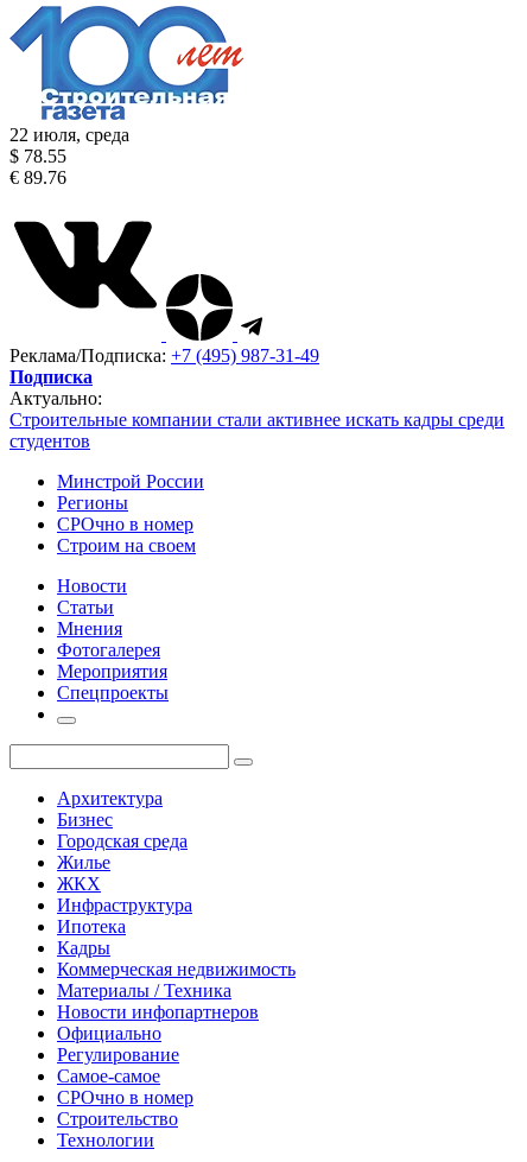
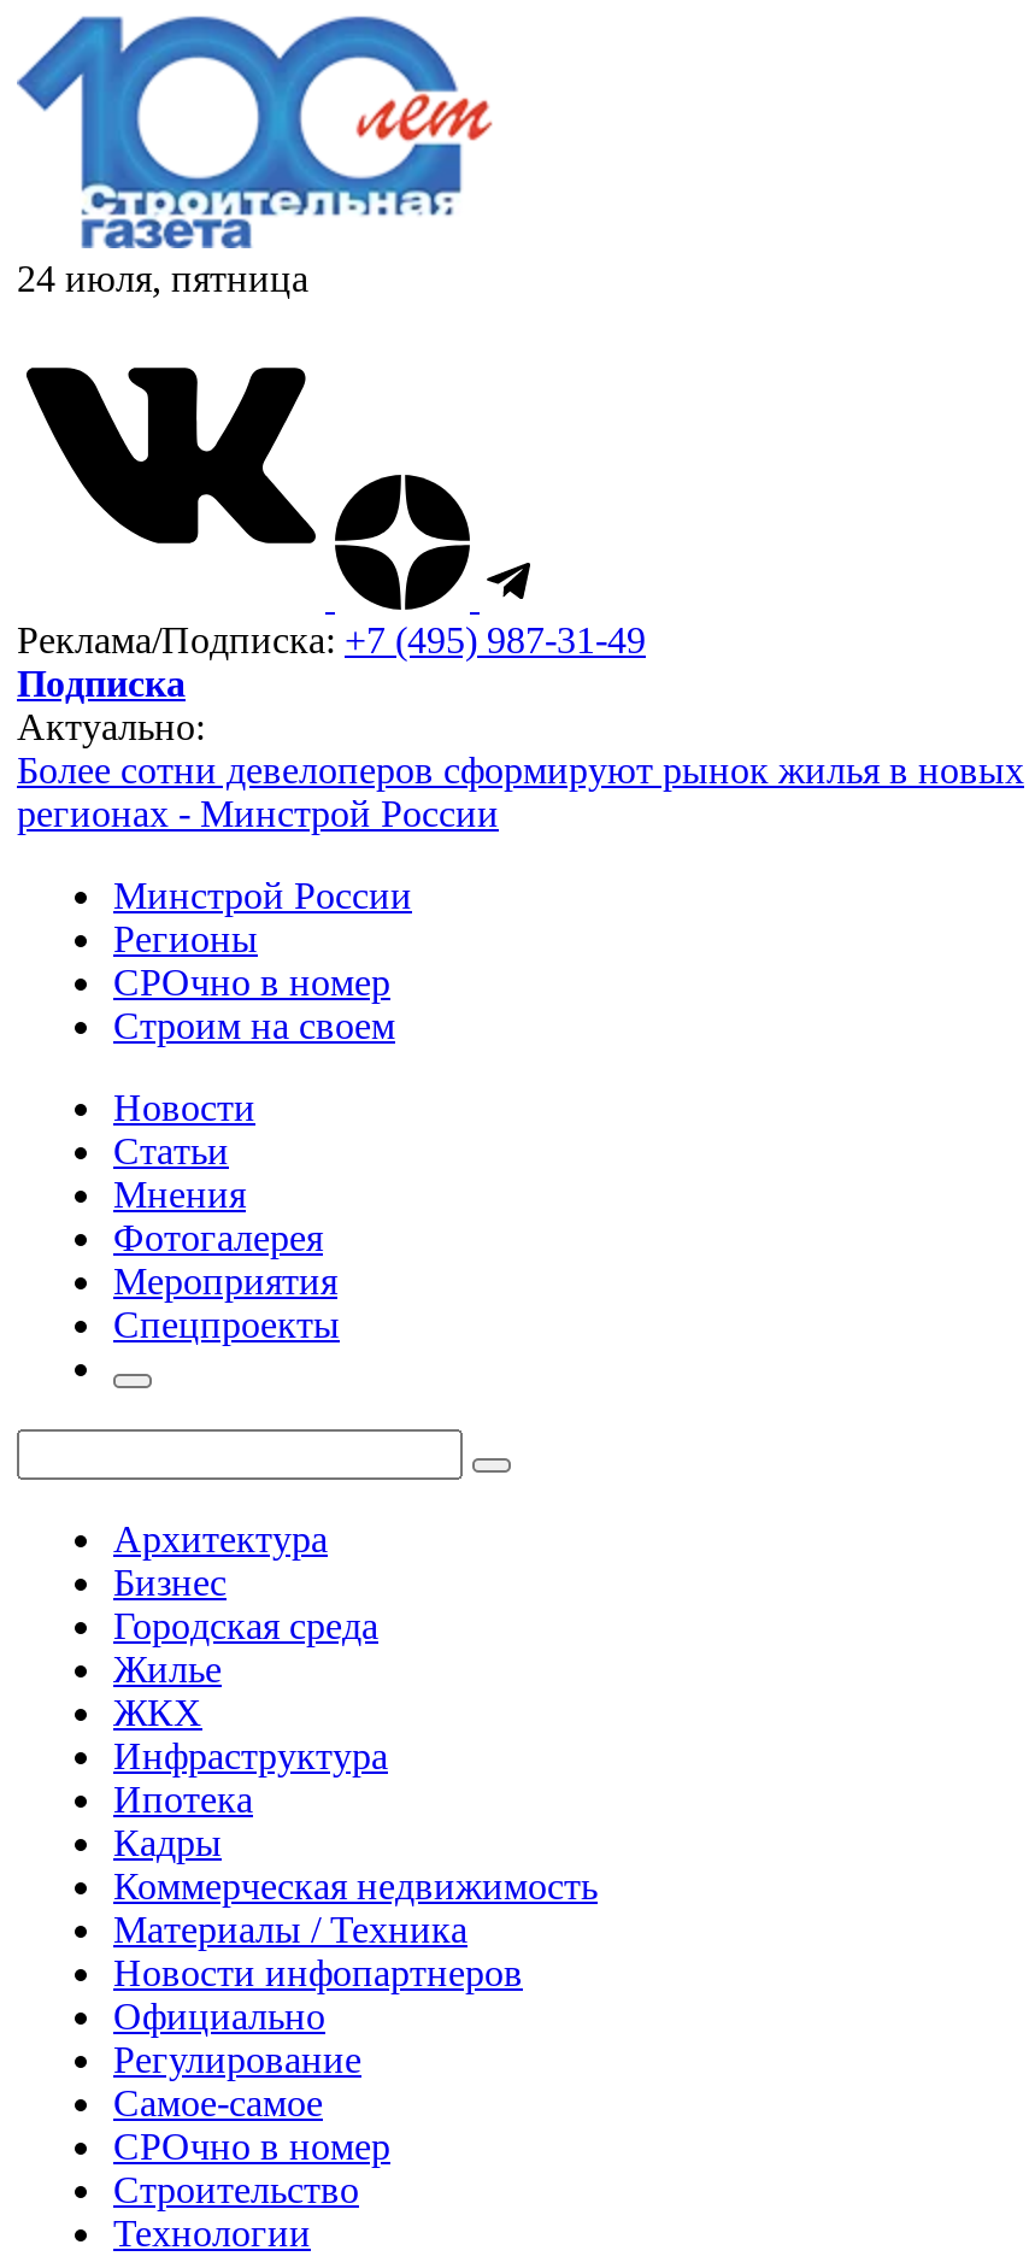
[9,125,129,188] 22 июля, среда | $ 78.55 | € 89.76 -> [17,258,308,299] 24 июля, пятница
[9,409,504,451] Строительные компании стали активнее искать кадры среди | студентов -> [17,750,1024,834] Более сотни девелоперов сформируют рынок жилья в новых | регионах - Минстрой России

